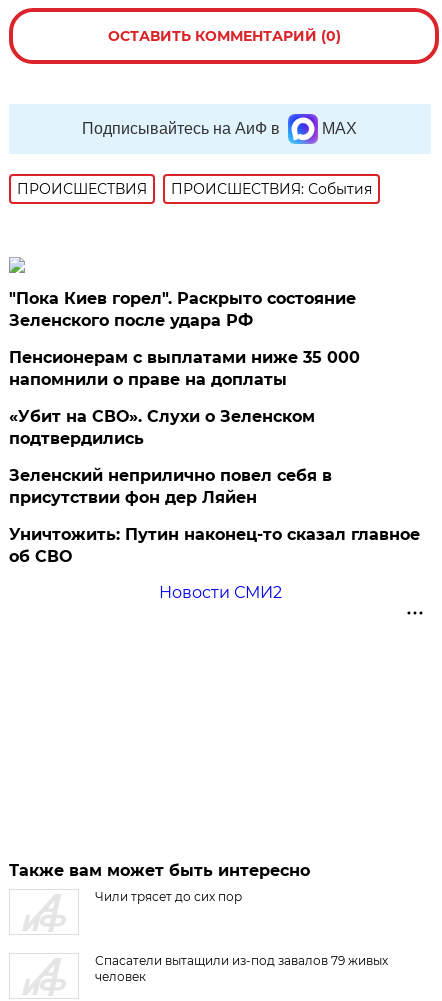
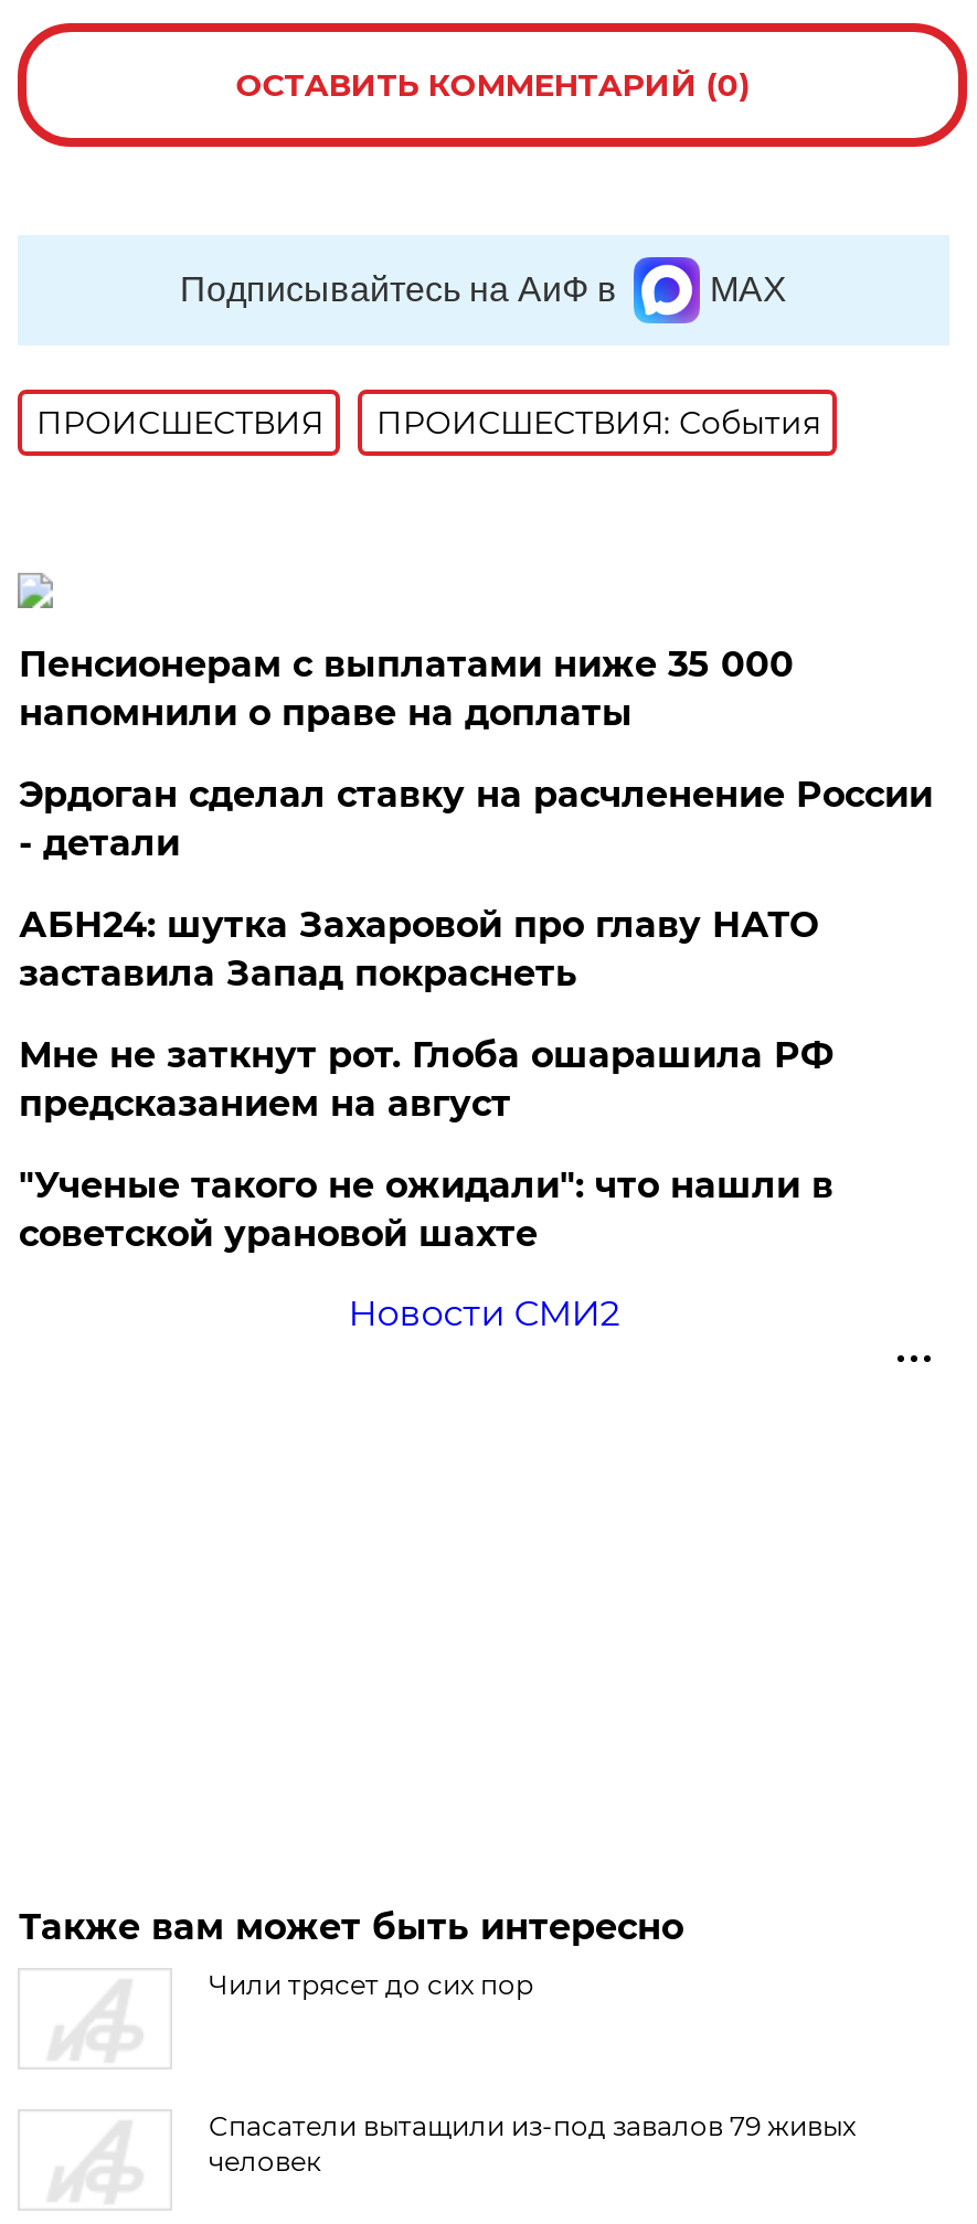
[9,289,356,330] "Пока Киев горел". Раскрыто состояние | Зеленского после удара РФ -> none
moved [9,348,360,389] -> [19,643,794,734]: Пенсионерам с выплатами ниже 35 000 | напомнили о праве на доплаты
[9,407,420,566] «Убит на СВО». Слухи о Зеленском | подтвердились | Зеленский неприлично повел cебя в | присутствии фон дер Ляйен | Уничтожить: Путин наконец-то сказал главное | об СВО -> [19,774,933,1255] Эрдоган сделал ставку на расчленение России | - детали | АБН24: шутка Захаровой про главу НАТО | заставила Запад покраснеть | Мне не заткнут рот. Глоба ошарашила РФ | предсказанием на август | "Ученые такого не ожидали": что нашли в | советской урановой шахте

